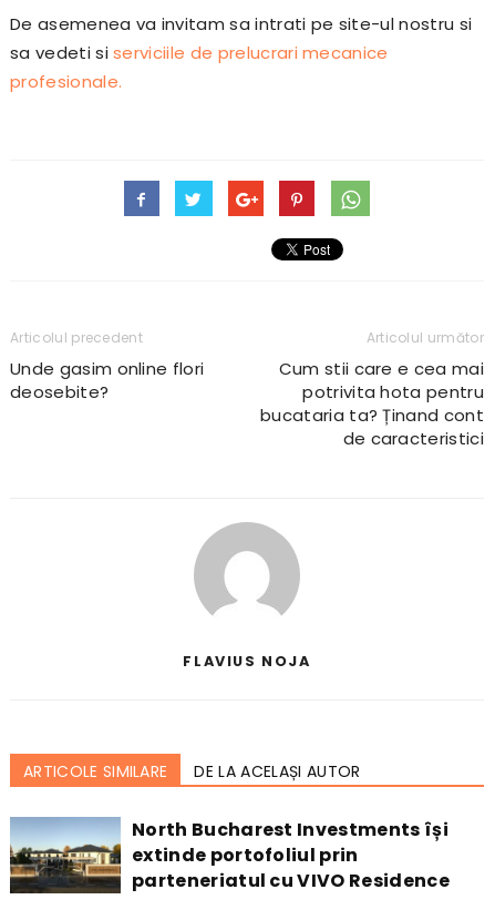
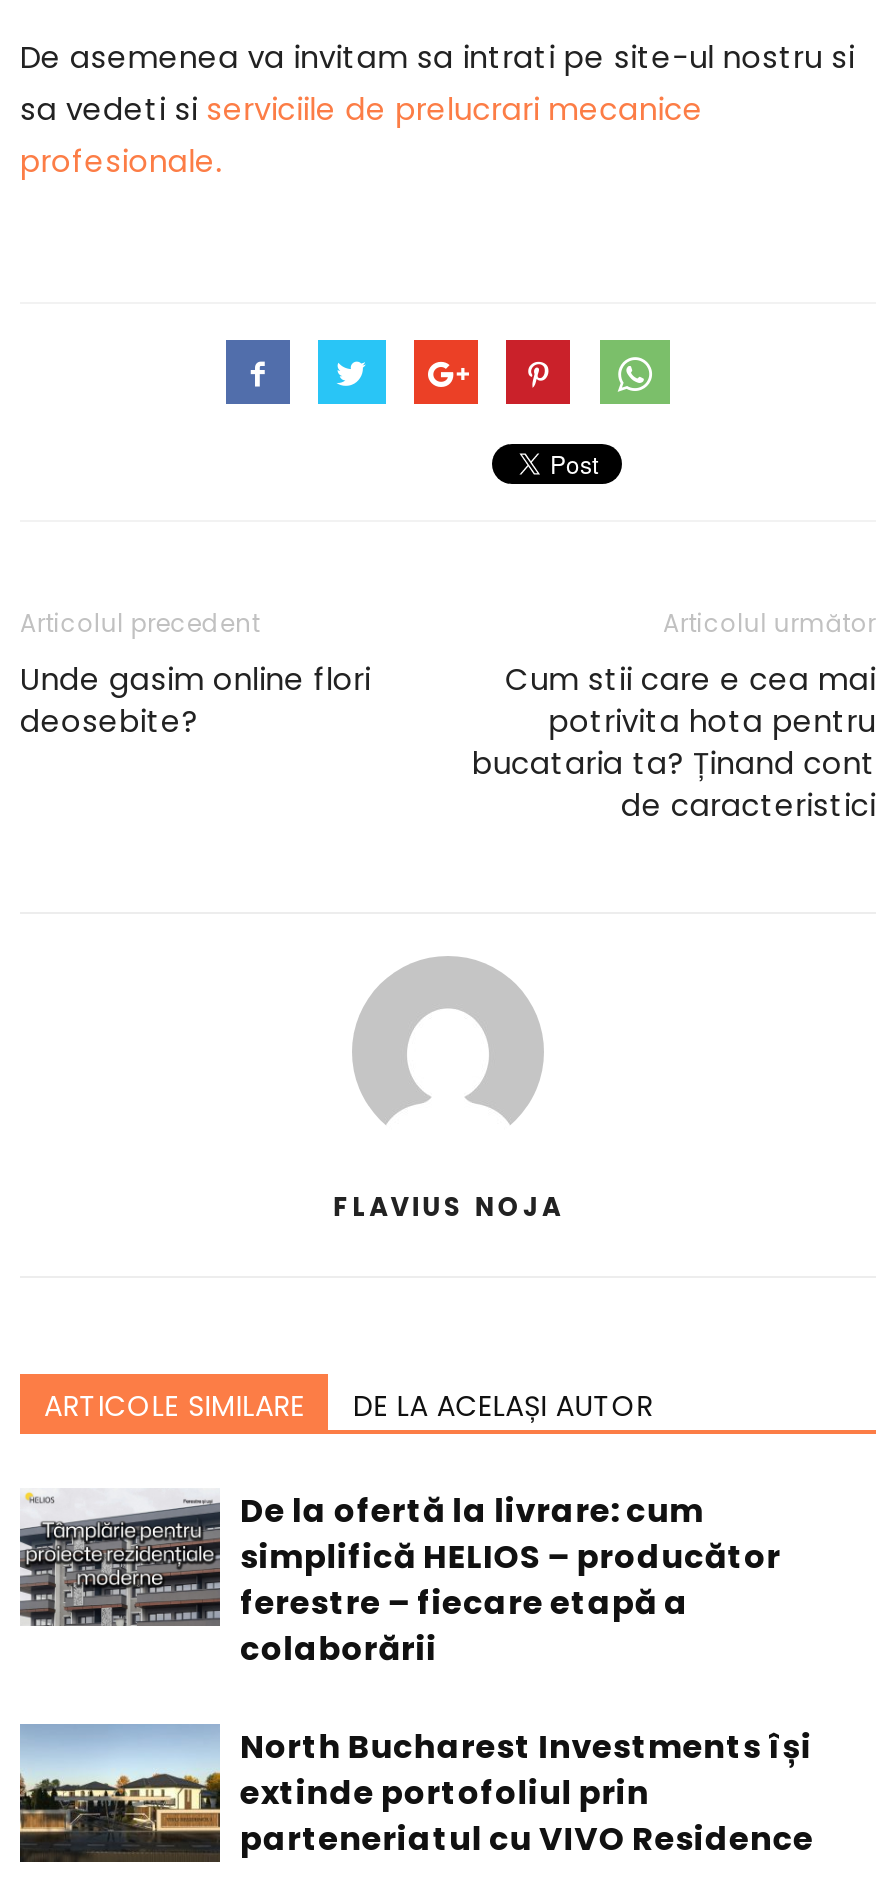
none -> [18,1488,781,1672] [image] | De la ofertă la livrare: cum | simplifică HELIOS – producător | ferestre – fiecare etapă a | colaborării

